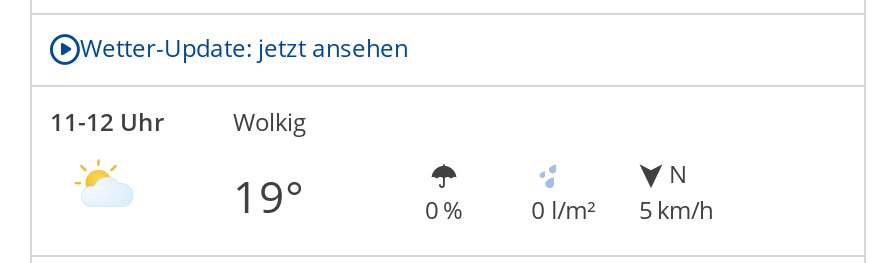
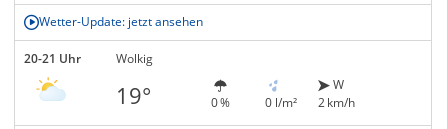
[50,105,164,139] 11-12 Uhr -> [24,50,81,67] 20-21 Uhr
[639,156,713,226] N | 5 km/h -> [318,76,355,111] W | 2 km/h

